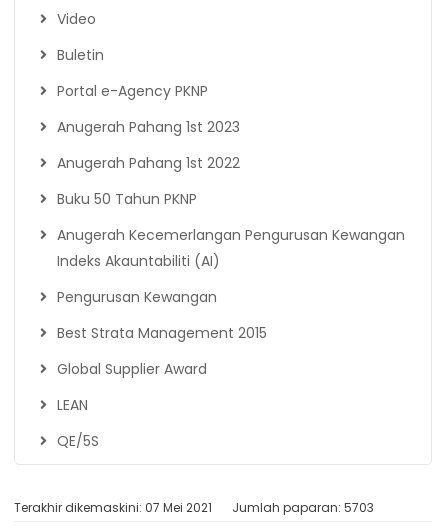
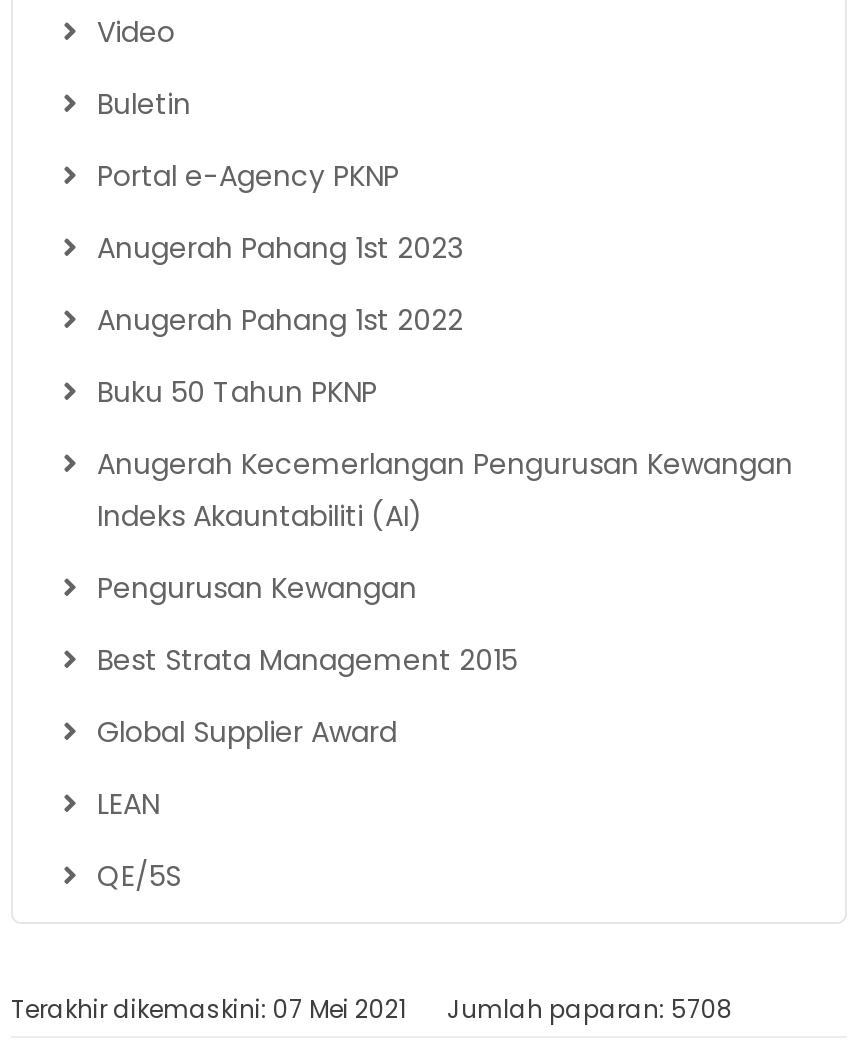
[232,499,374,516] Jumlah paparan: 5703 -> [447,991,733,1025] Jumlah paparan: 5708

